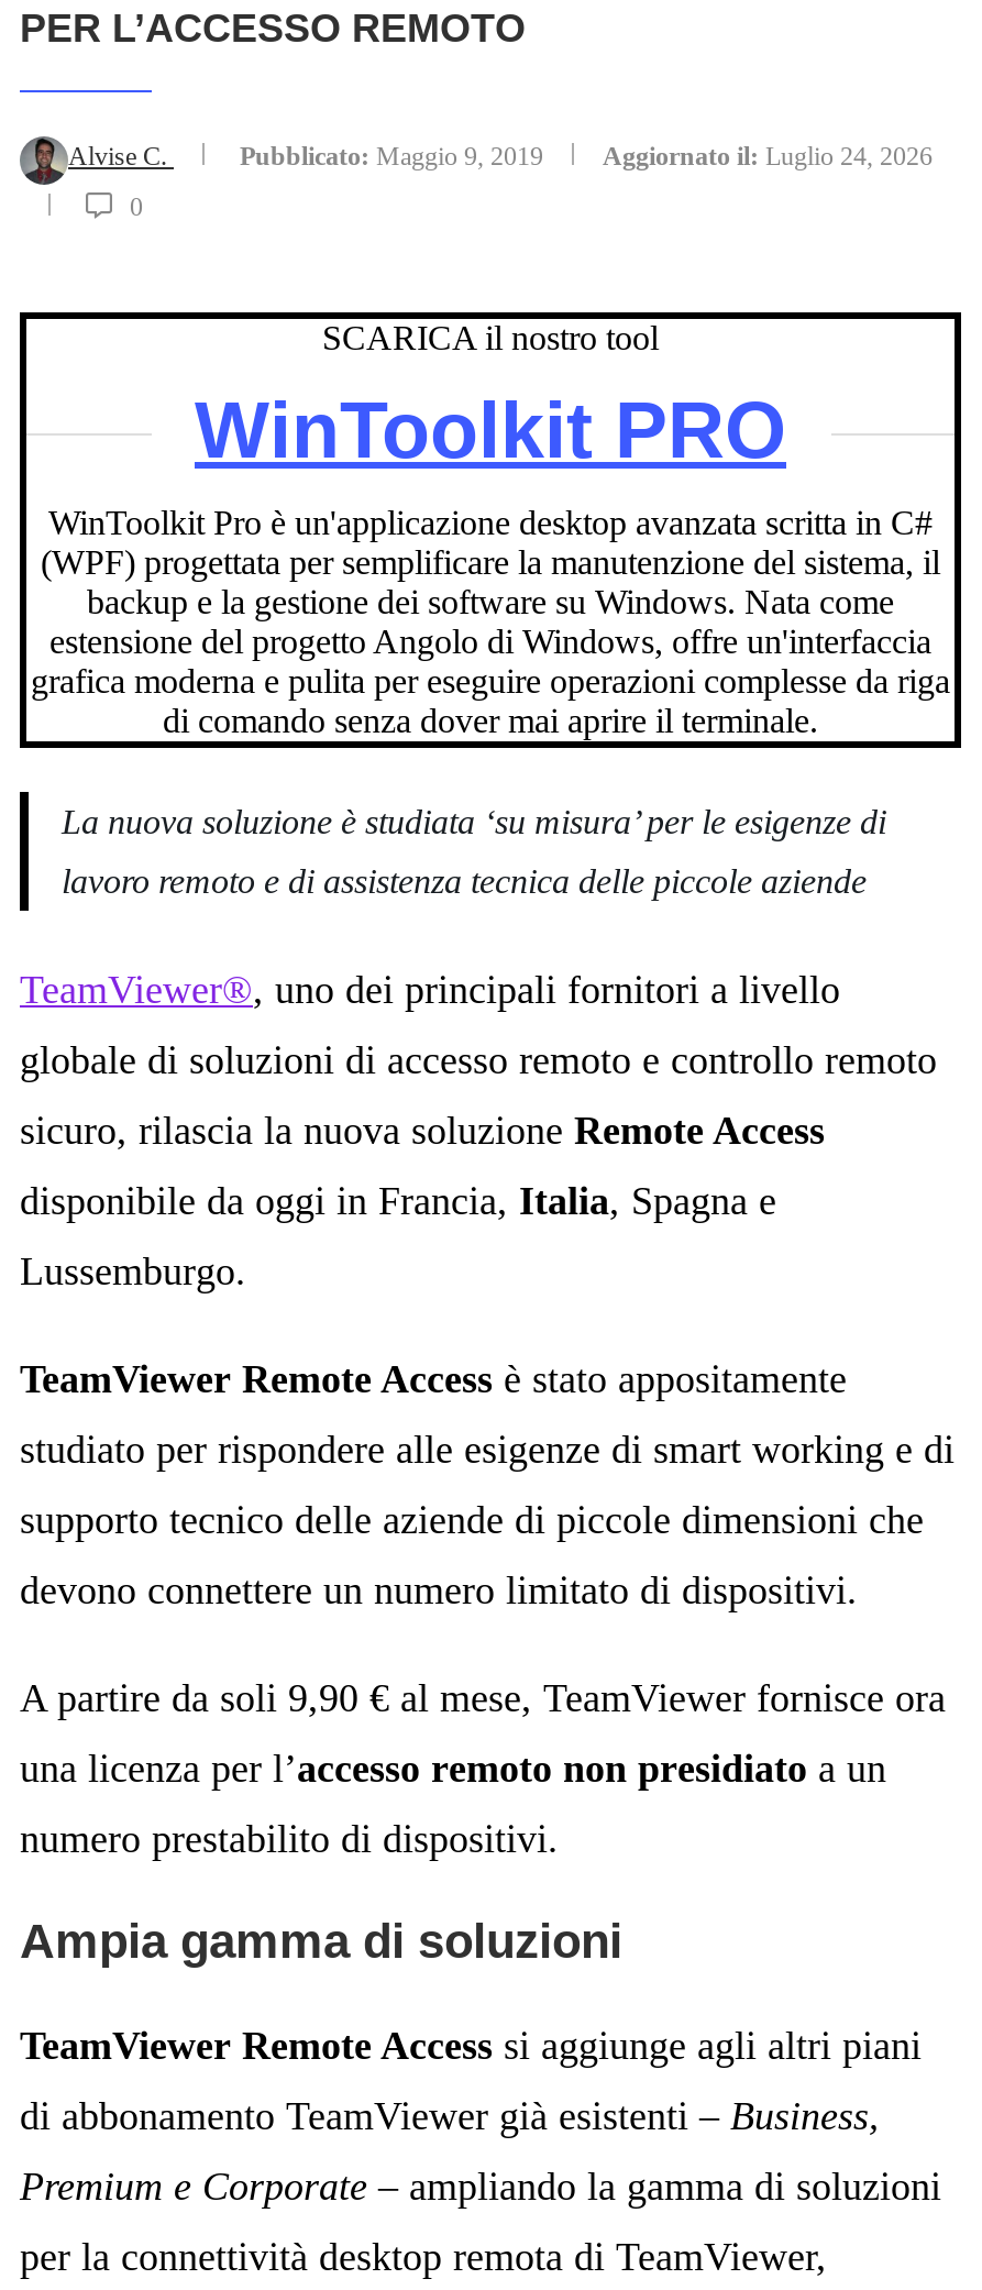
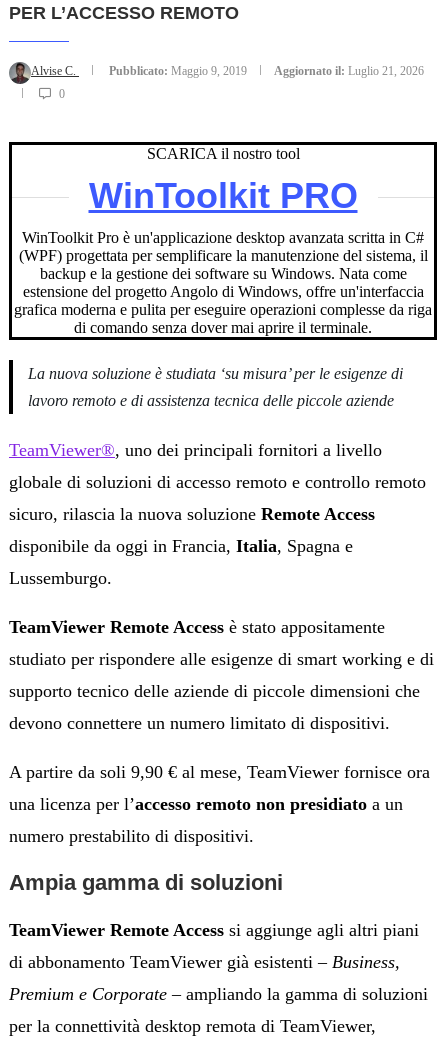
[603,142,933,173] Aggiornato il: Luglio 24, 2026 -> [274,64,424,78] Aggiornato il: Luglio 21, 2026

